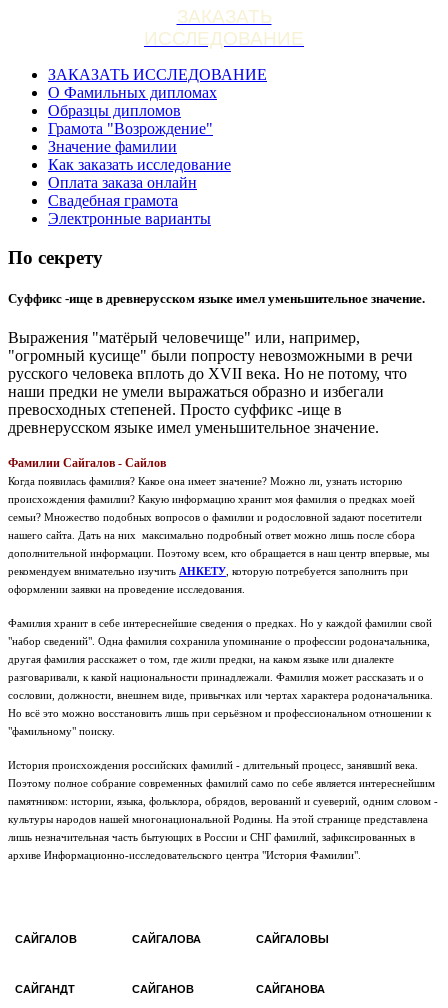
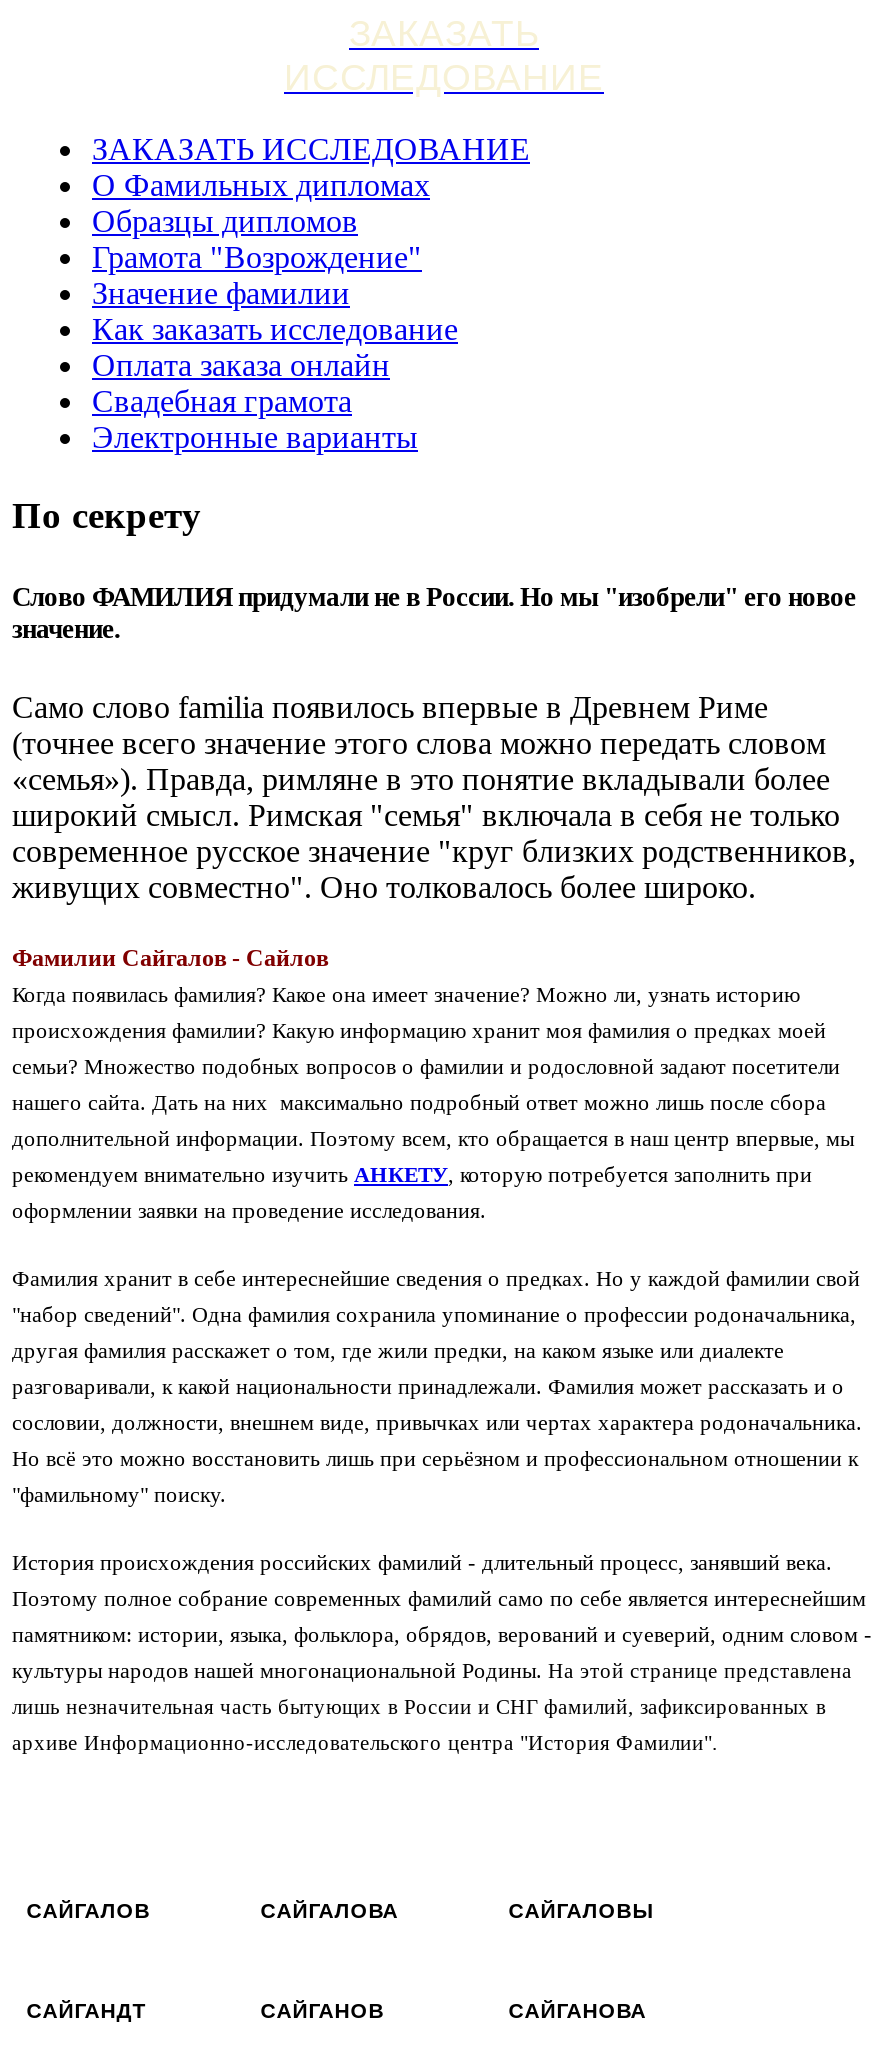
[8,291,425,306] Суффикс -ище в древнерусском языке имел уменьшительное значение. -> [12,582,856,644] Слово ФАМИЛИЯ придумали не в России. Но мы "изобрели" его новое | значение.
[8,329,413,436] Выражения "матёрый человечище" или, например, | "огромный кусище" были попросту невозможными в речи | русского человека вплоть до XVII века. Но не потому, что | наши предки не умели выражаться образно и избегали | превосходных степеней. Просто суффикс -ище в | древнерусском языке имел уменьшительное значение. -> [12,690,856,904] Само слово familia появилось впервые в Древнем Риме | (точнее всего значение этого слова можно передать словом | «семья»). Правда, римляне в это понятие вкладывали более | широкий смысл. Римская "семья" включала в себя не только | современное русское значение "круг близких родственников, | живущих совместно". Оно толковалось более широко.

